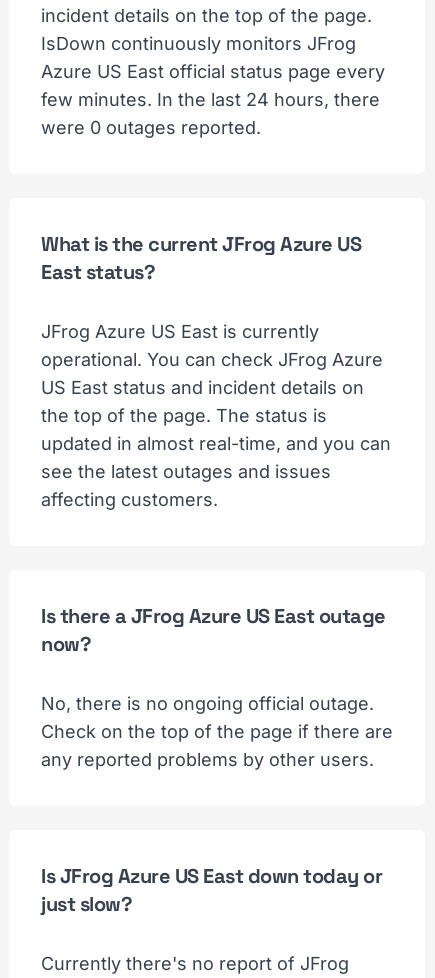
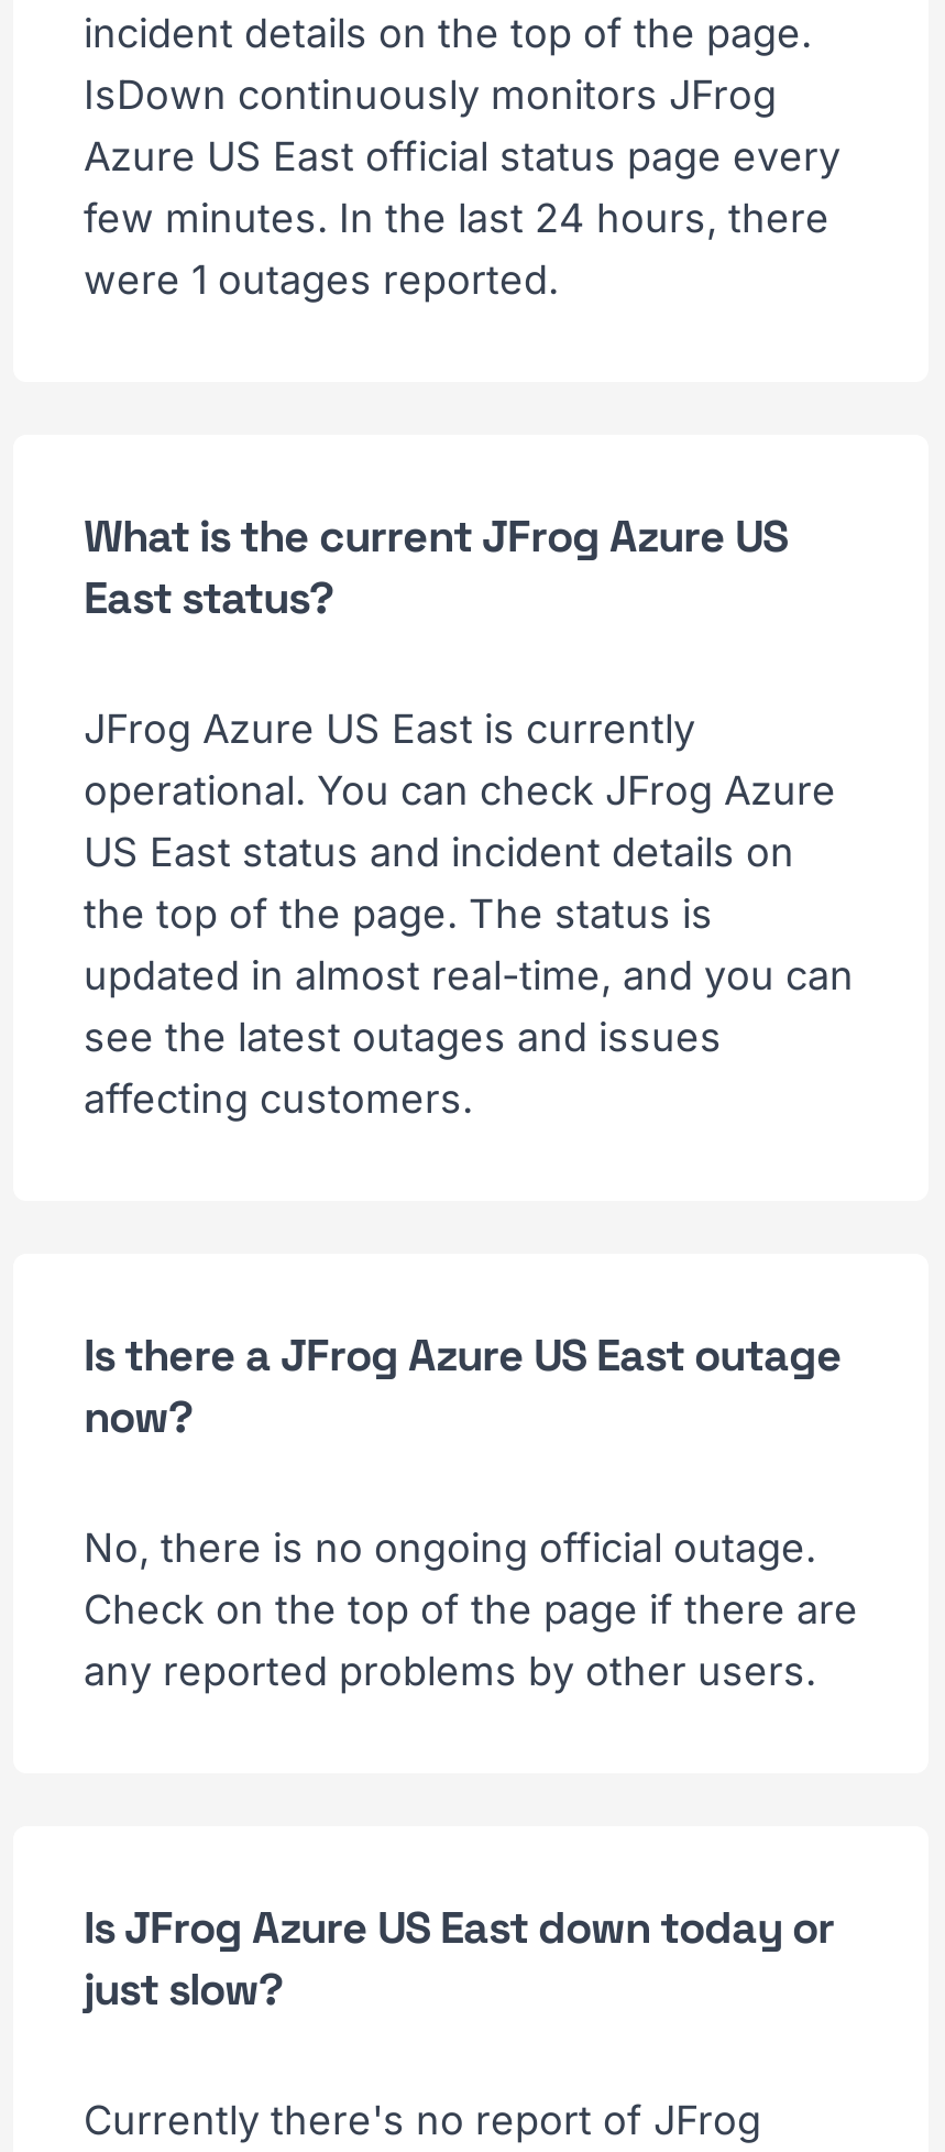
[41,117,261,138] were 0 outages reported. -> [84,256,559,303] were 1 outages reported.

